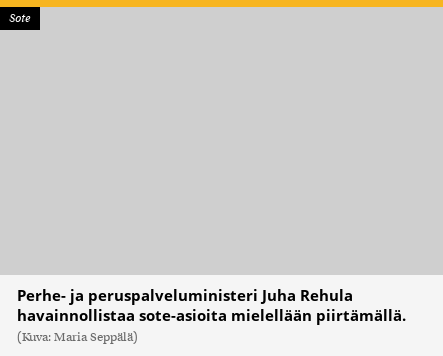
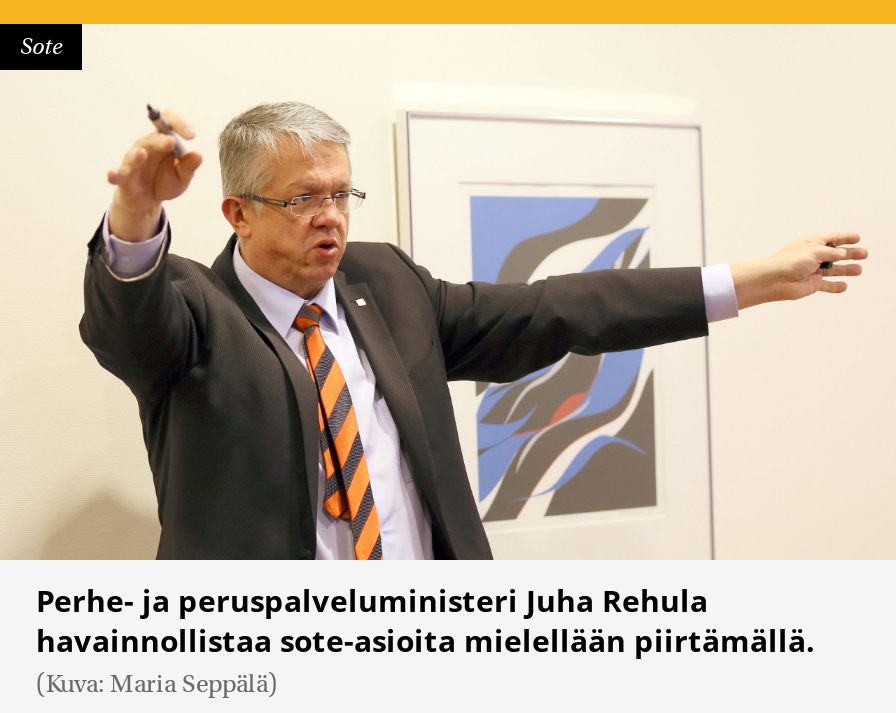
none -> [6,24,890,562] [image]

